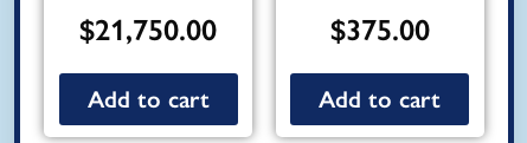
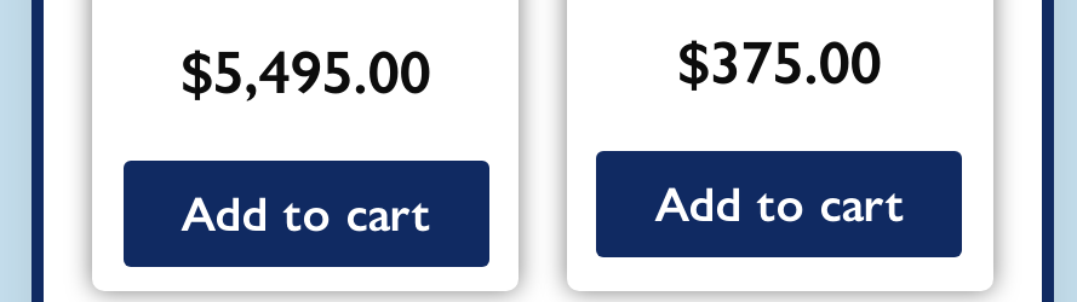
[80,12,217,49] $21,750.00 -> [181,35,431,110] $5,495.00

